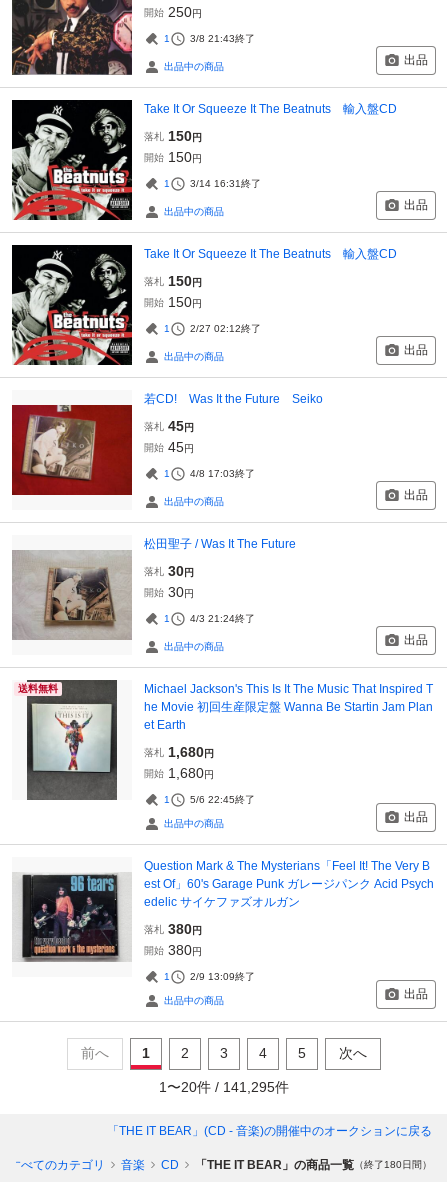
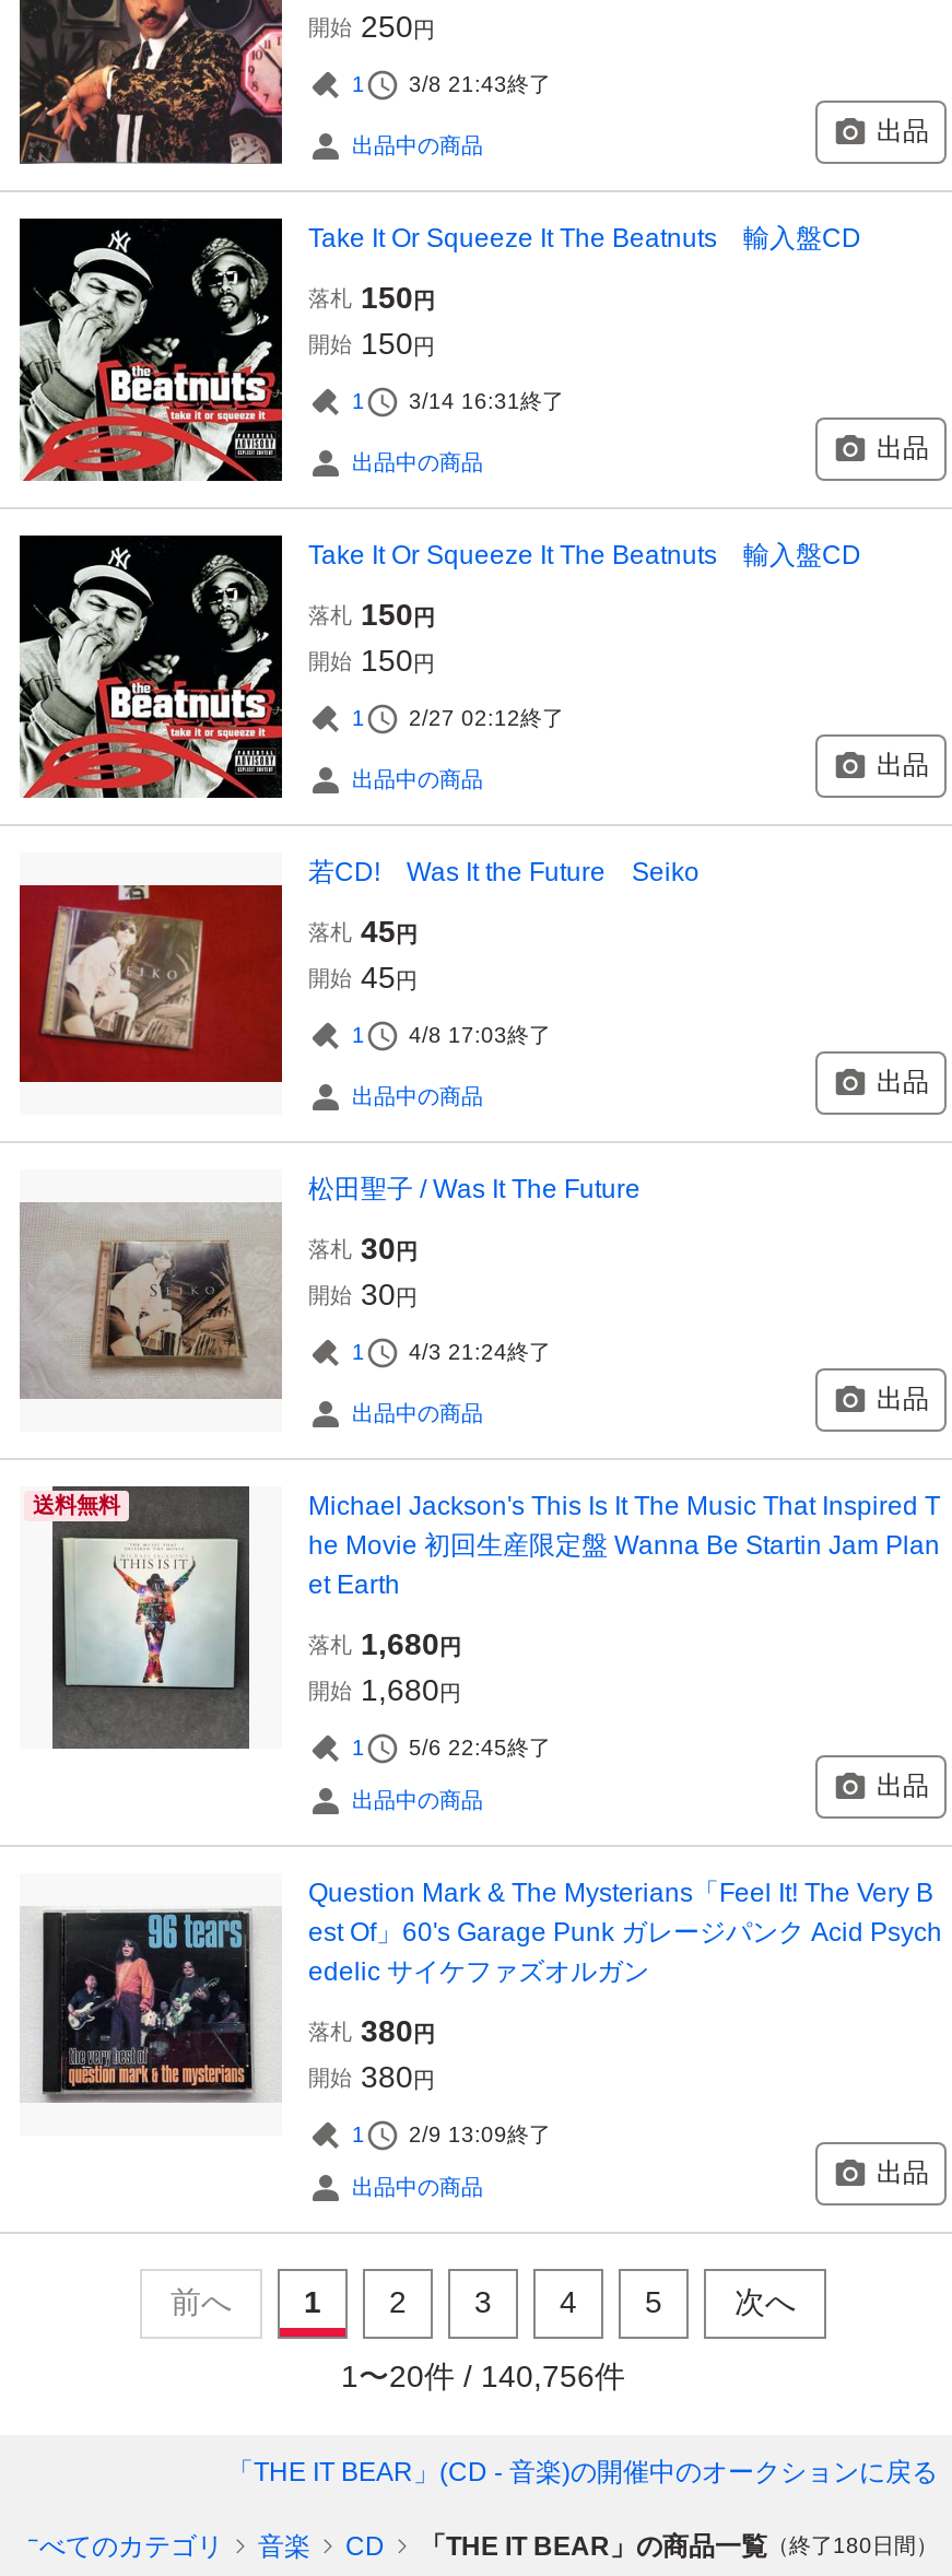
[159,1079,289,1095] 1〜20件 / 141,295件 -> [341,2358,625,2393] 1〜20件 / 140,756件

